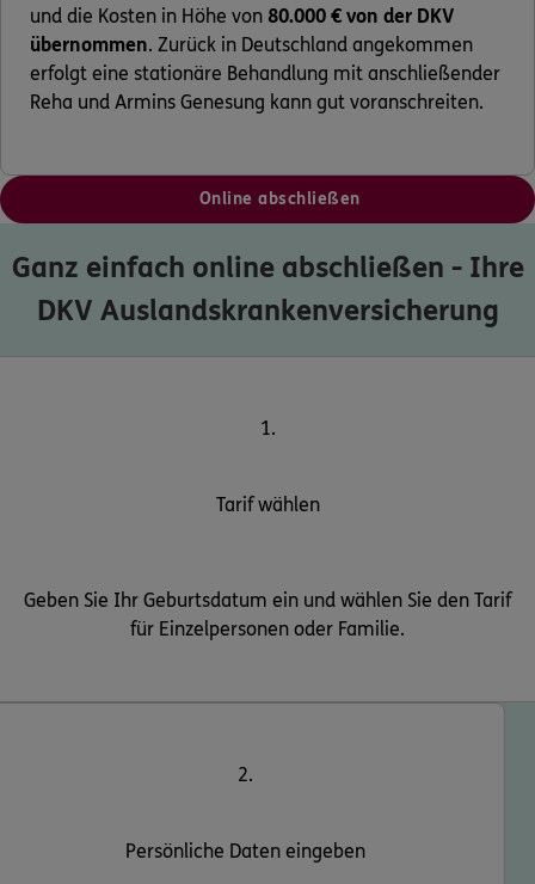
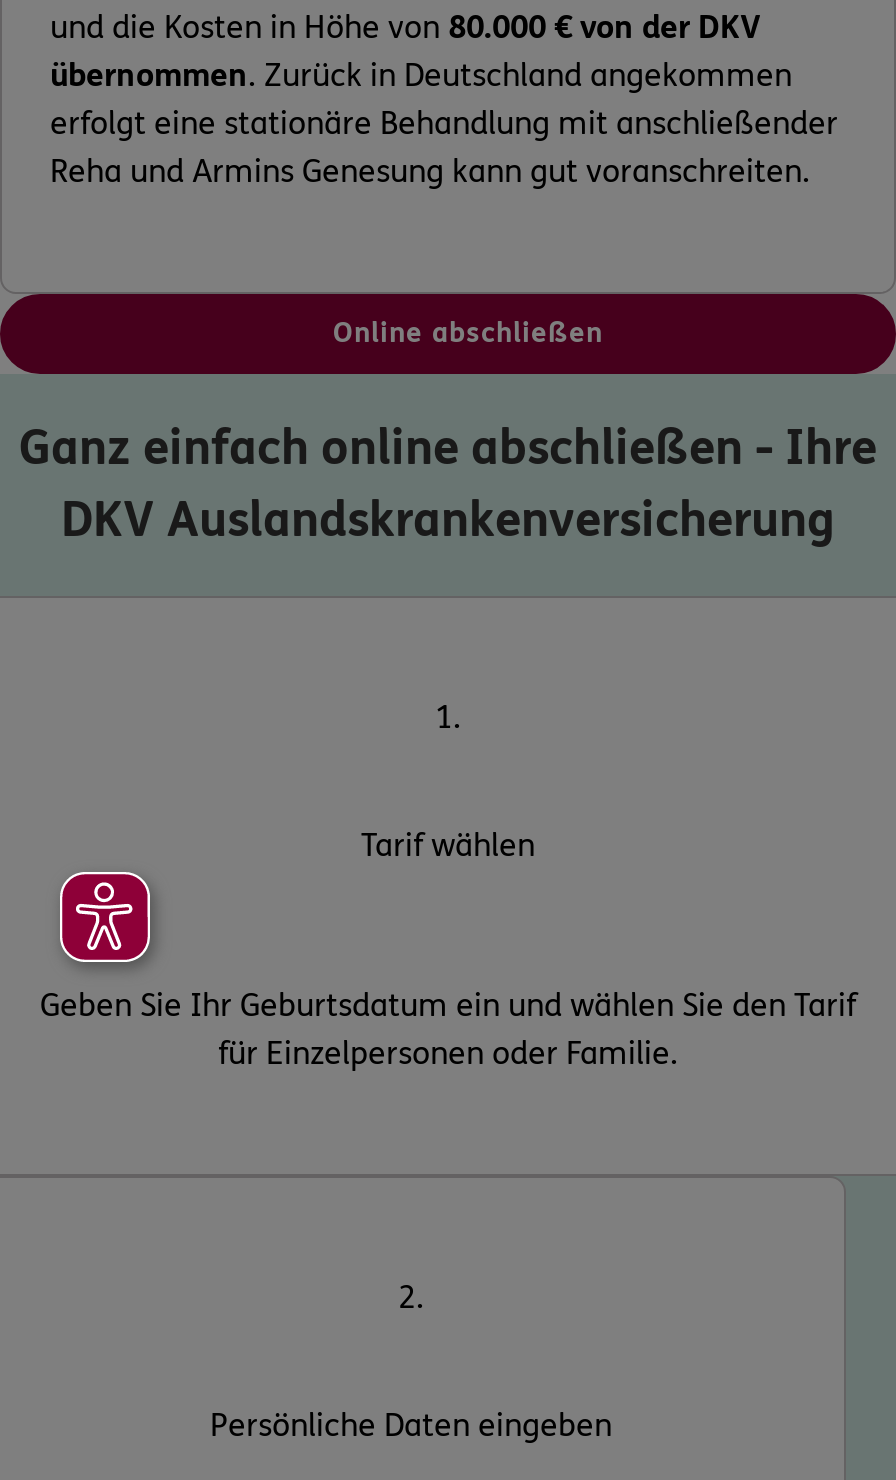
none -> [58,870,158,972] [image]

